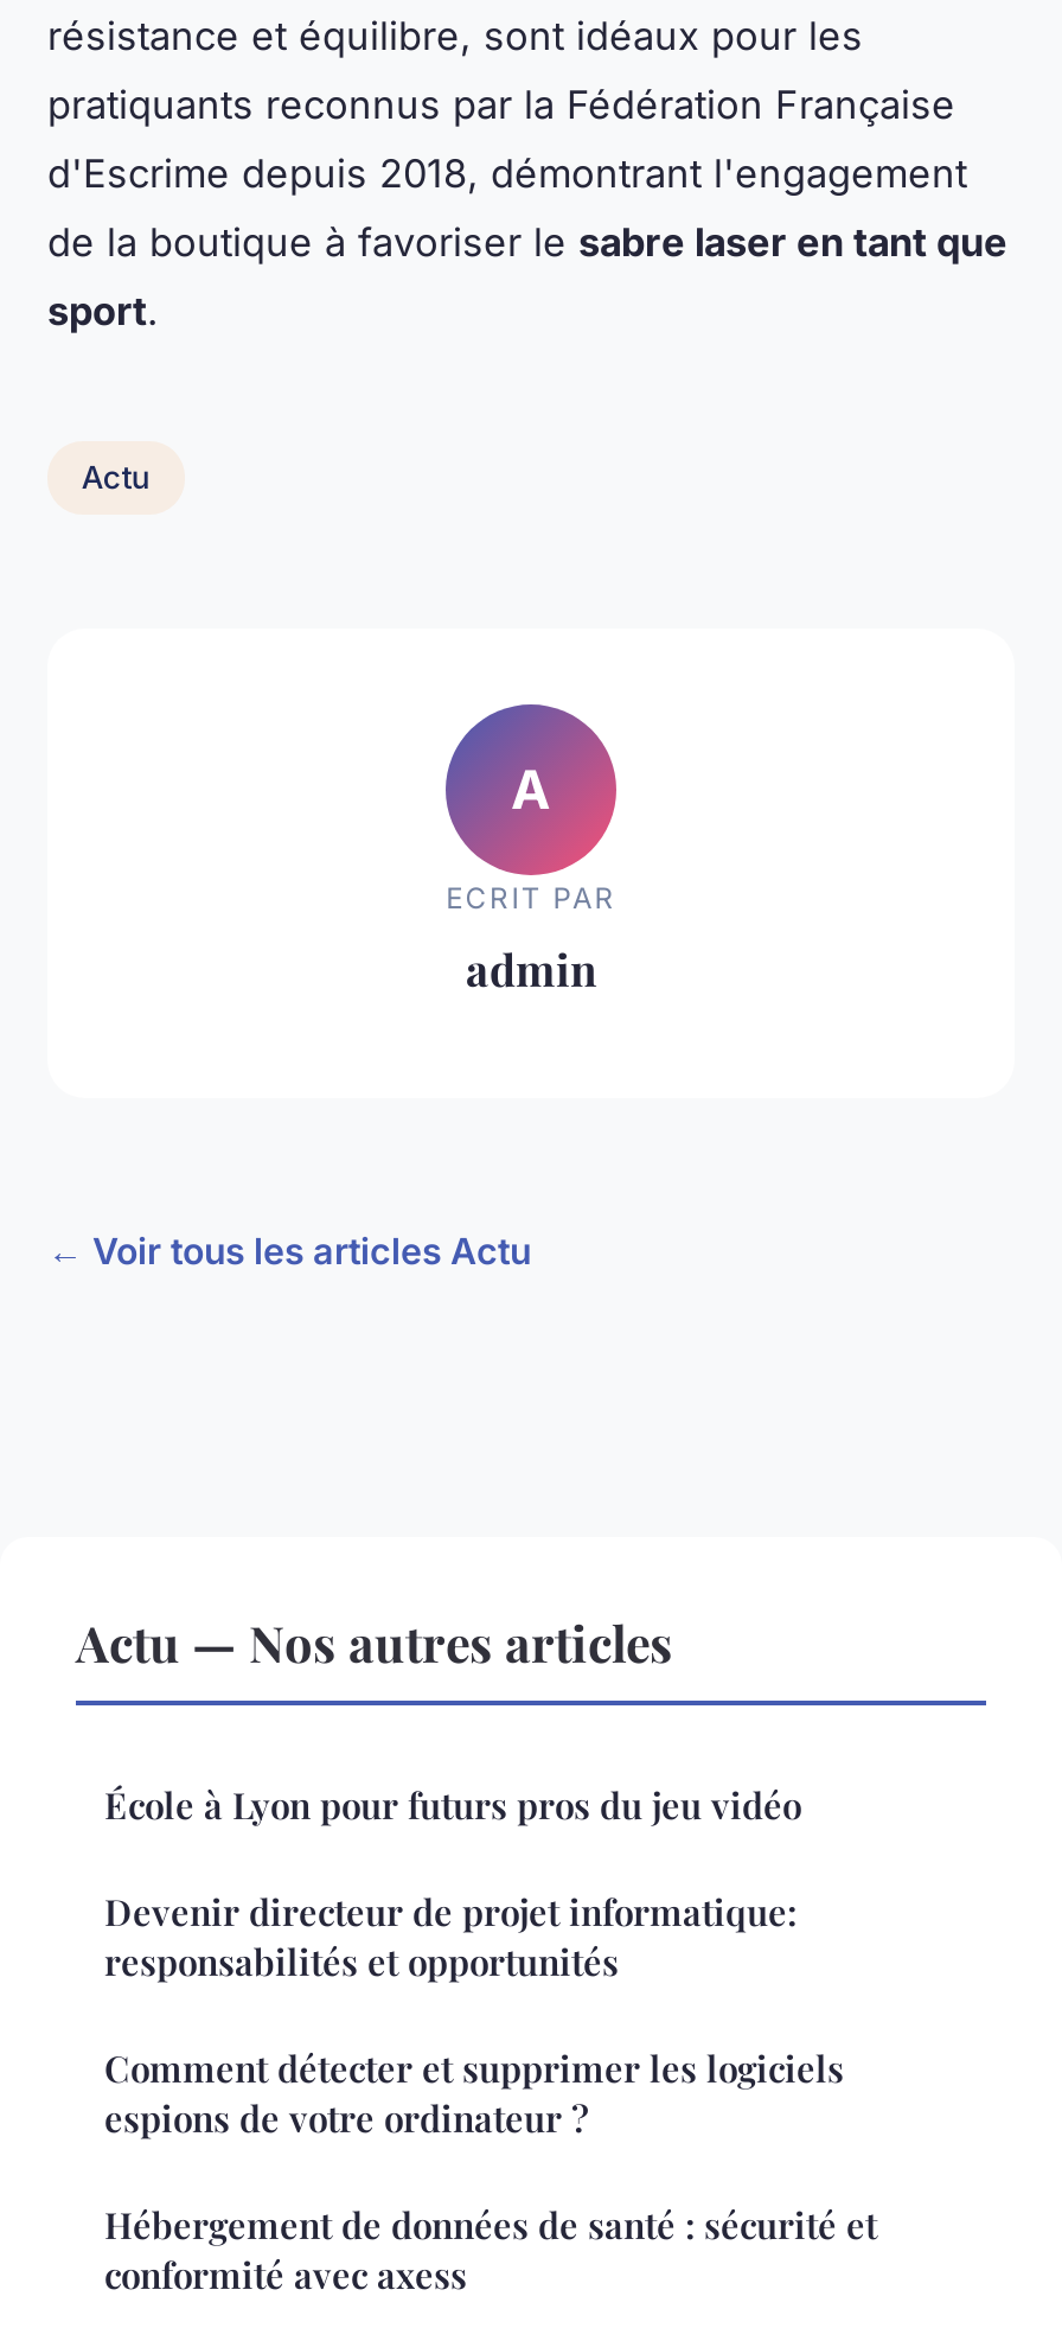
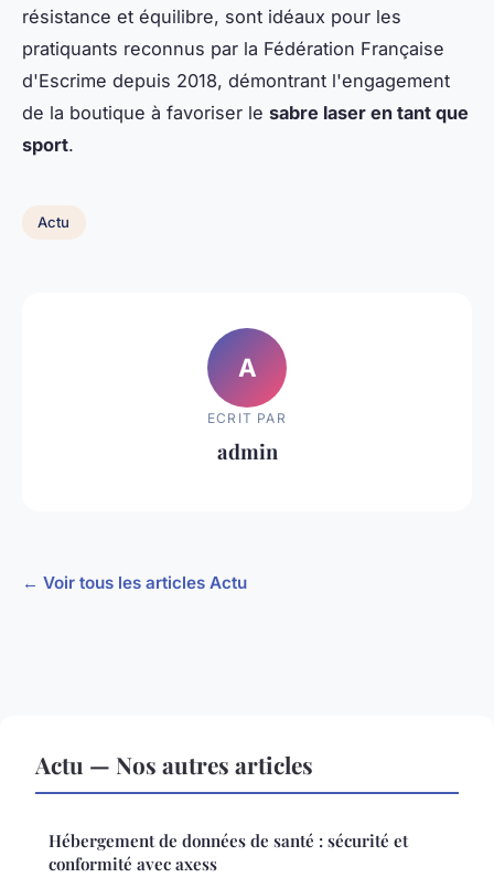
[104,1780,844,2141] École à Lyon pour futurs pros du jeu vidéo | Devenir directeur de projet informatique: | responsabilités et opportunités | Comment détecter et supprimer les logiciels | espions de votre ordinateur ? -> none

